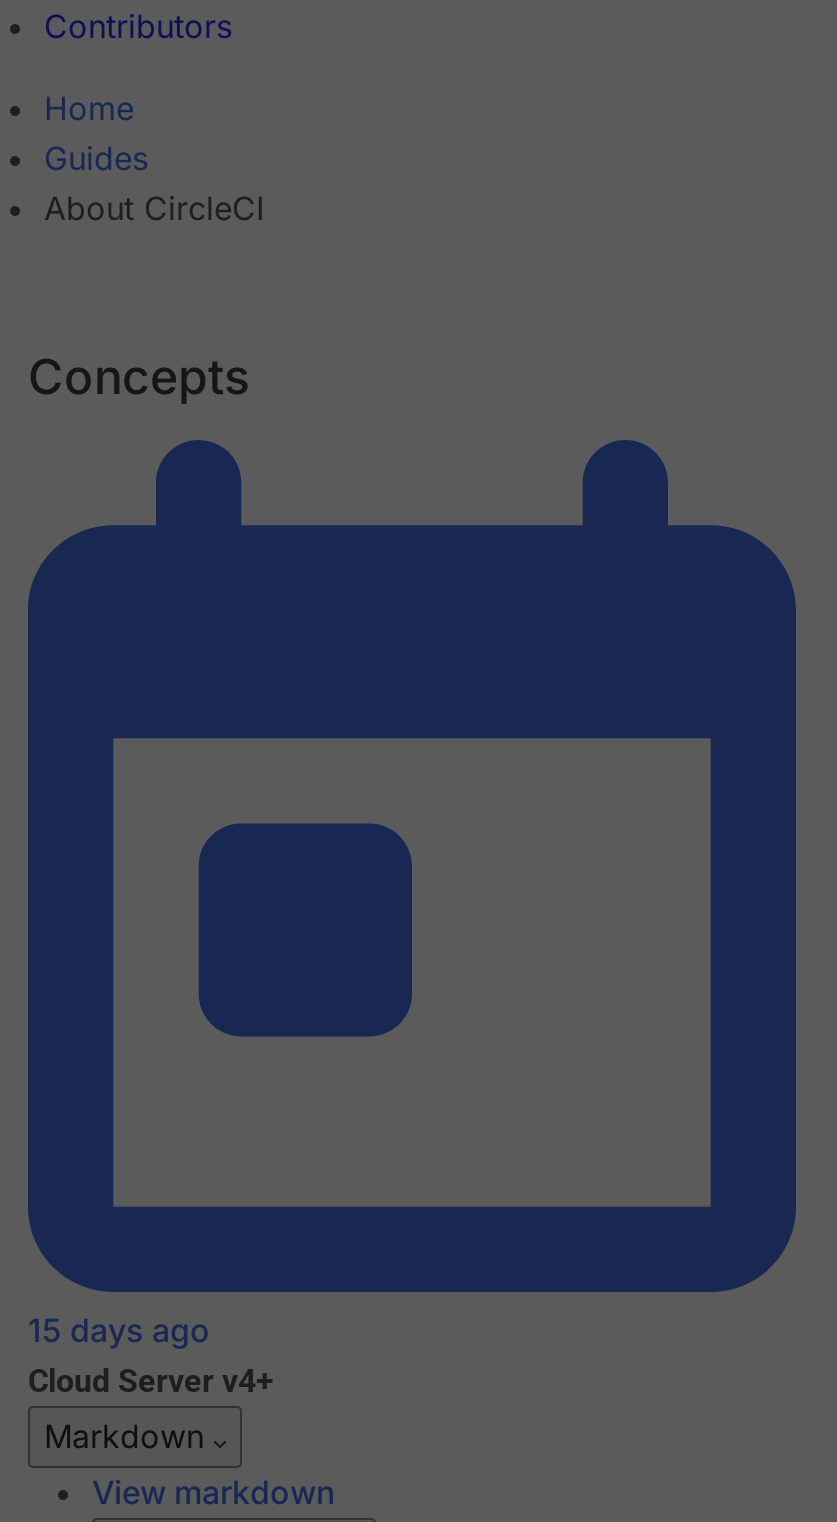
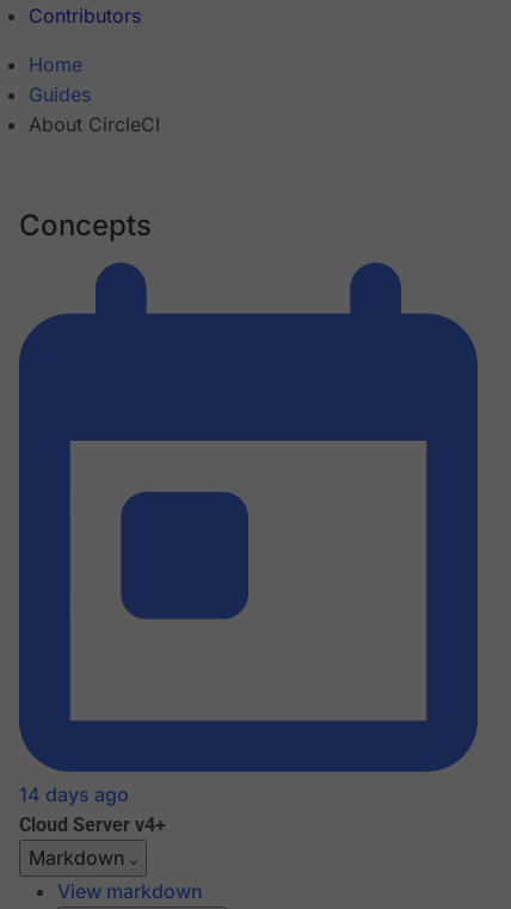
[28,1311,210,1351] 15 days ago -> [19,783,129,807] 14 days ago

